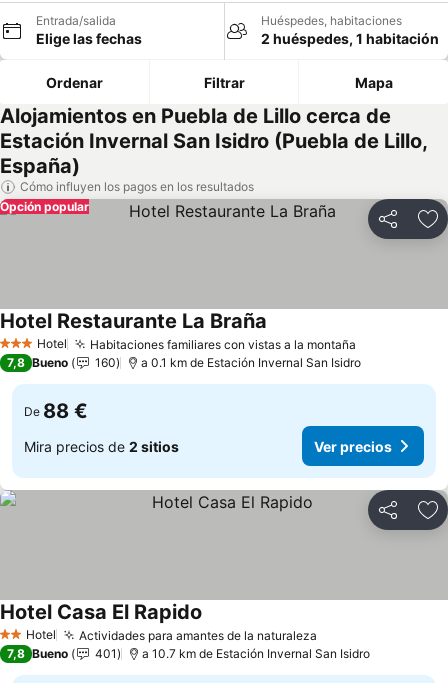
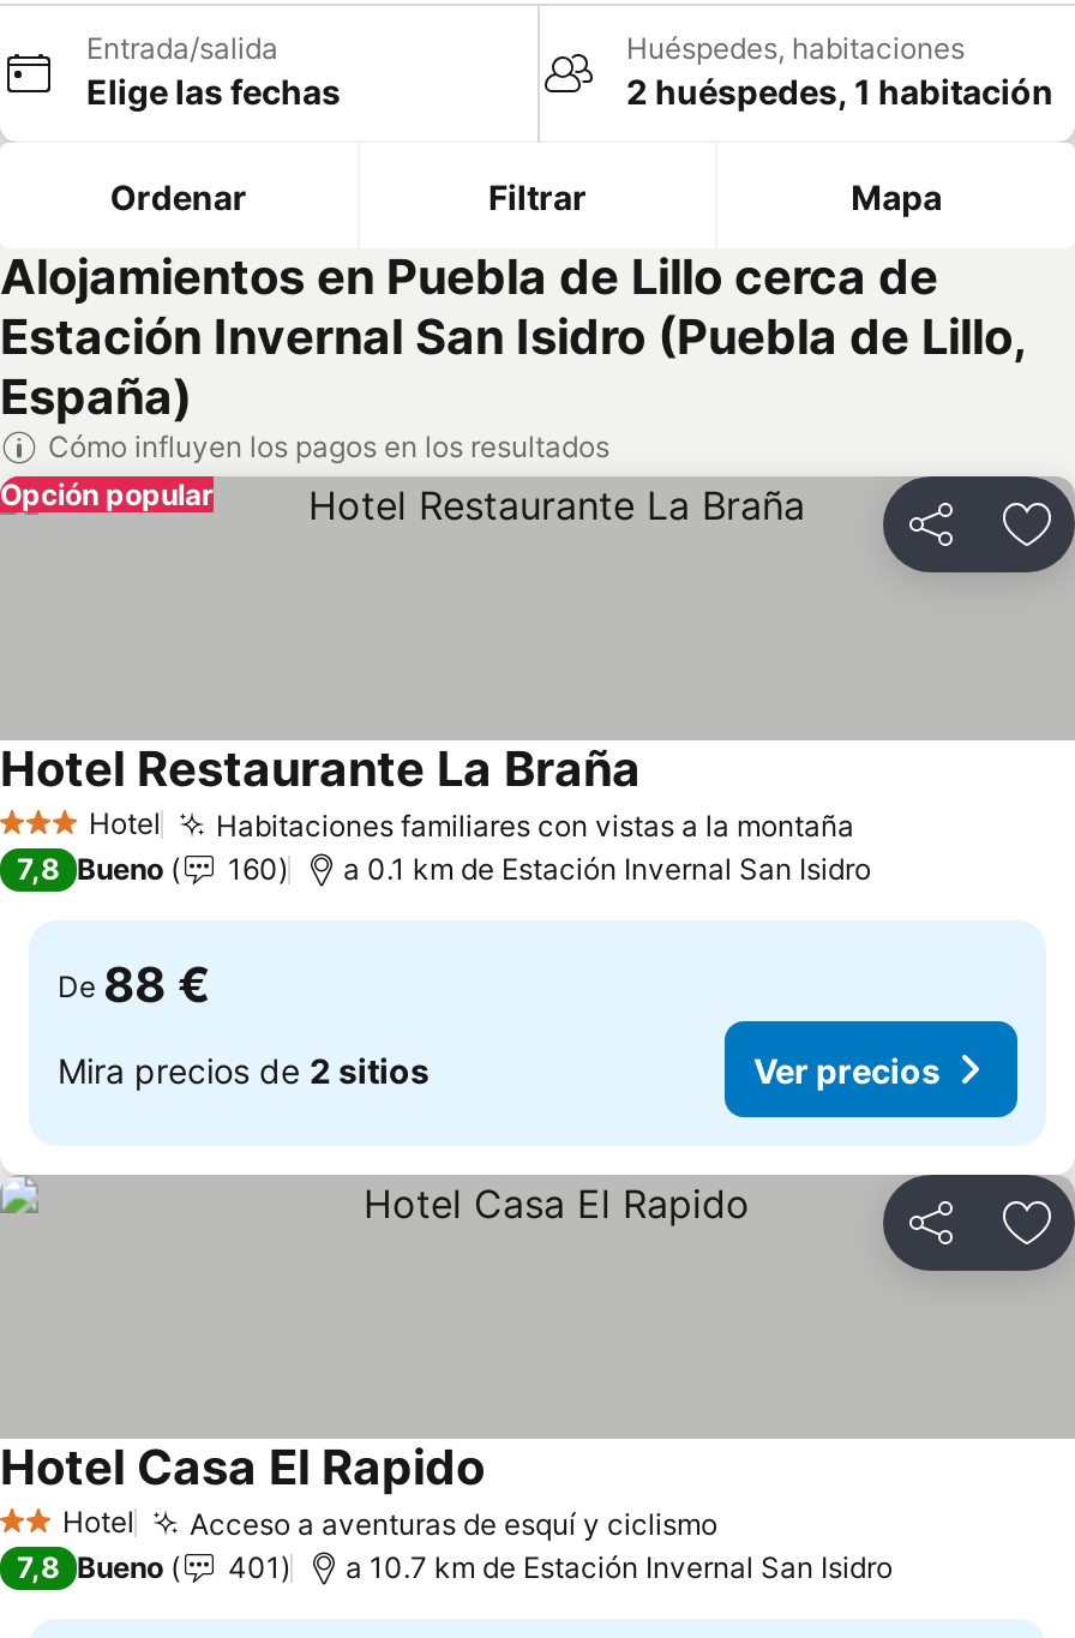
[79,627,317,642] Actividades para amantes de la naturaleza -> [190,1505,717,1541] Acceso a aventuras de esquí y ciclismo

